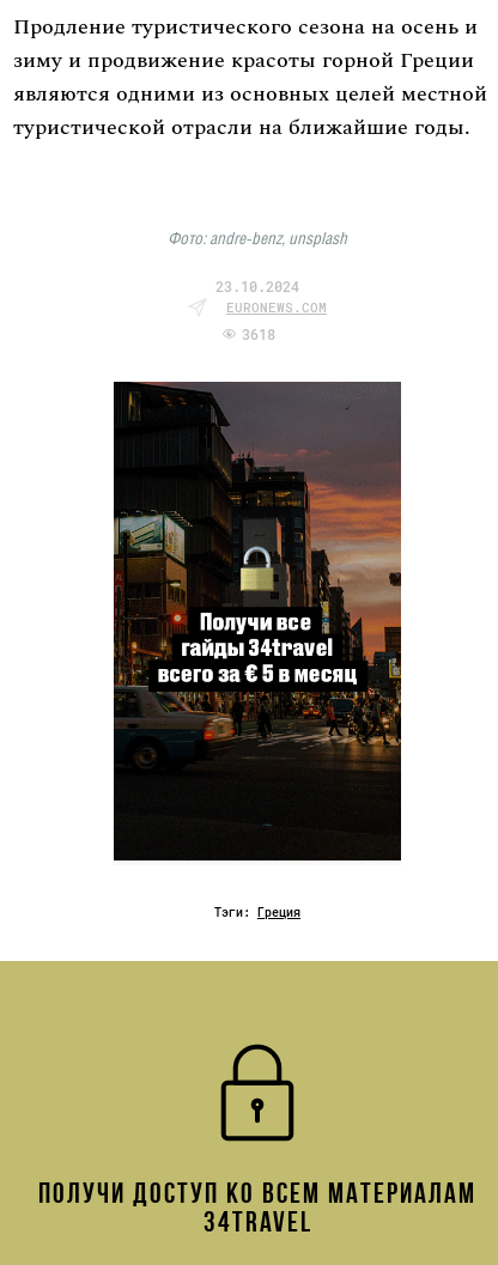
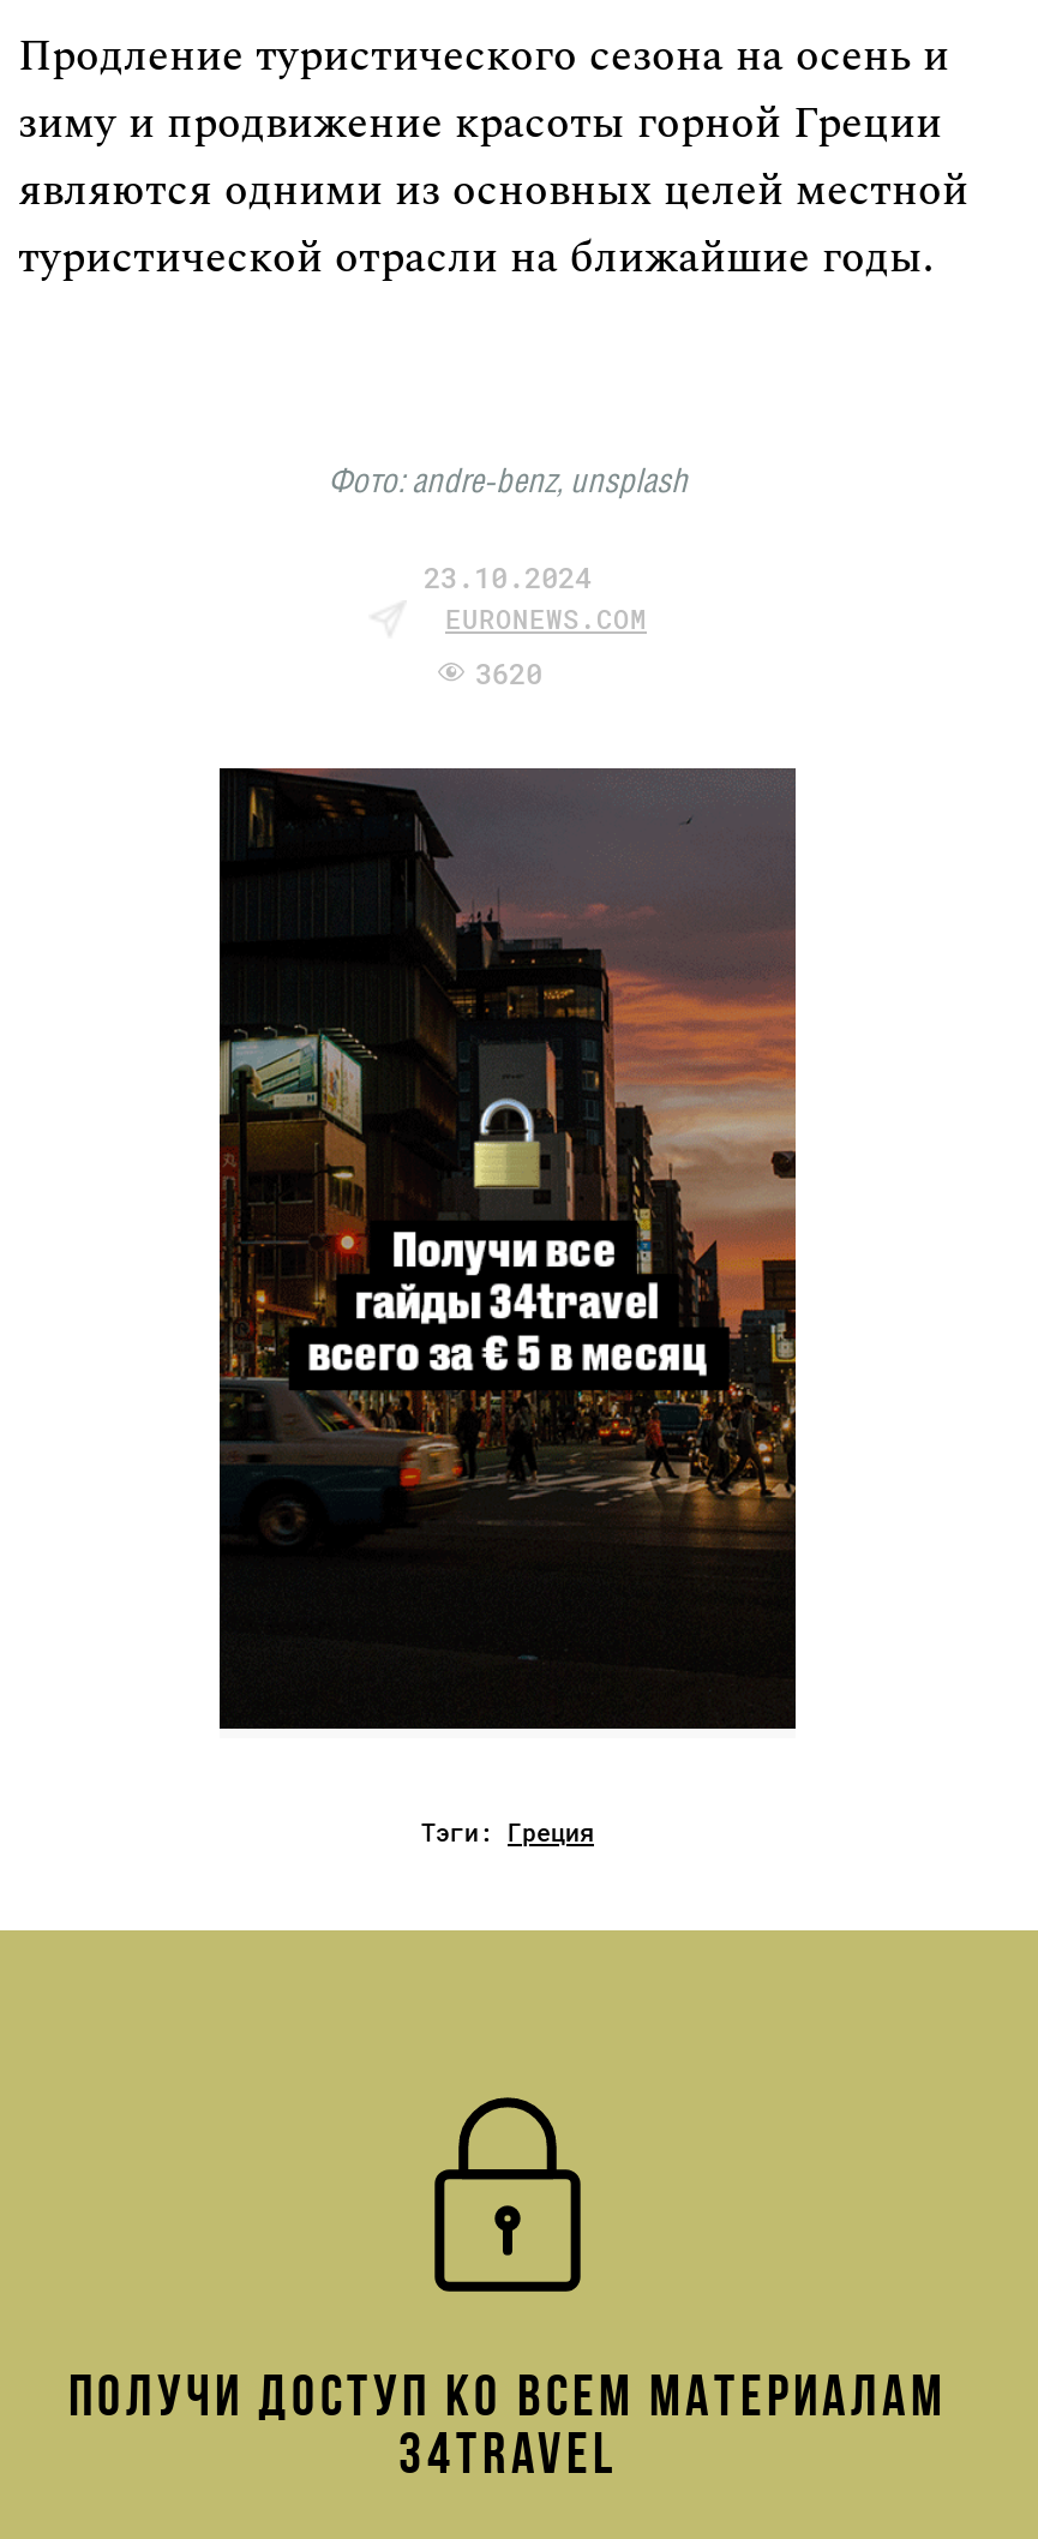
[241,325,275,344] 3618 -> [475,654,542,692] 3620

